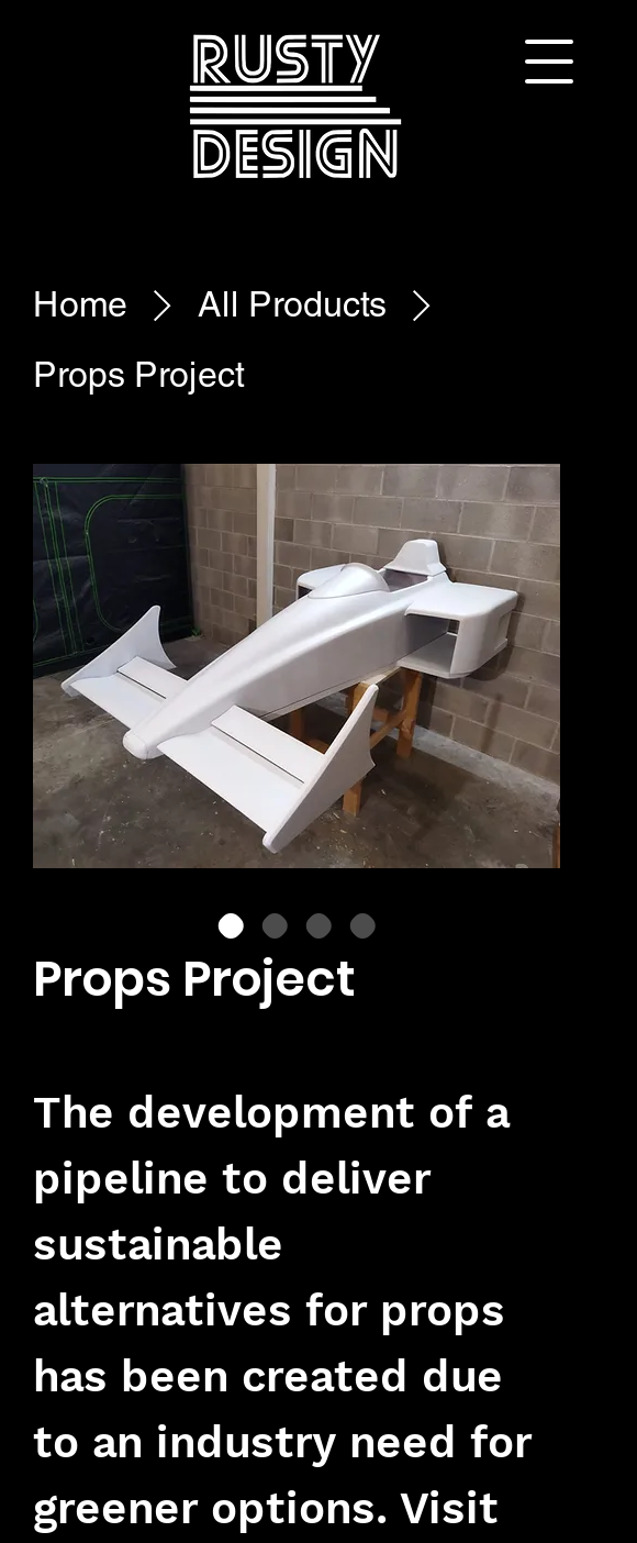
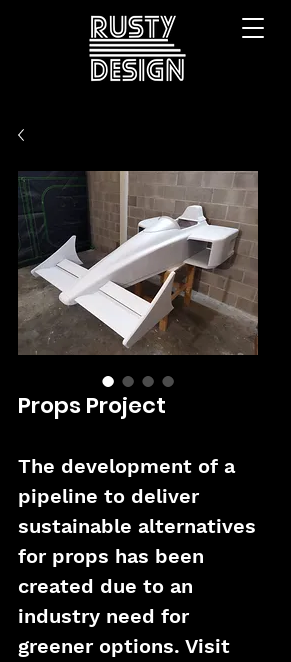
[33,284,387,396] Home | All Products | Props Project -> none

